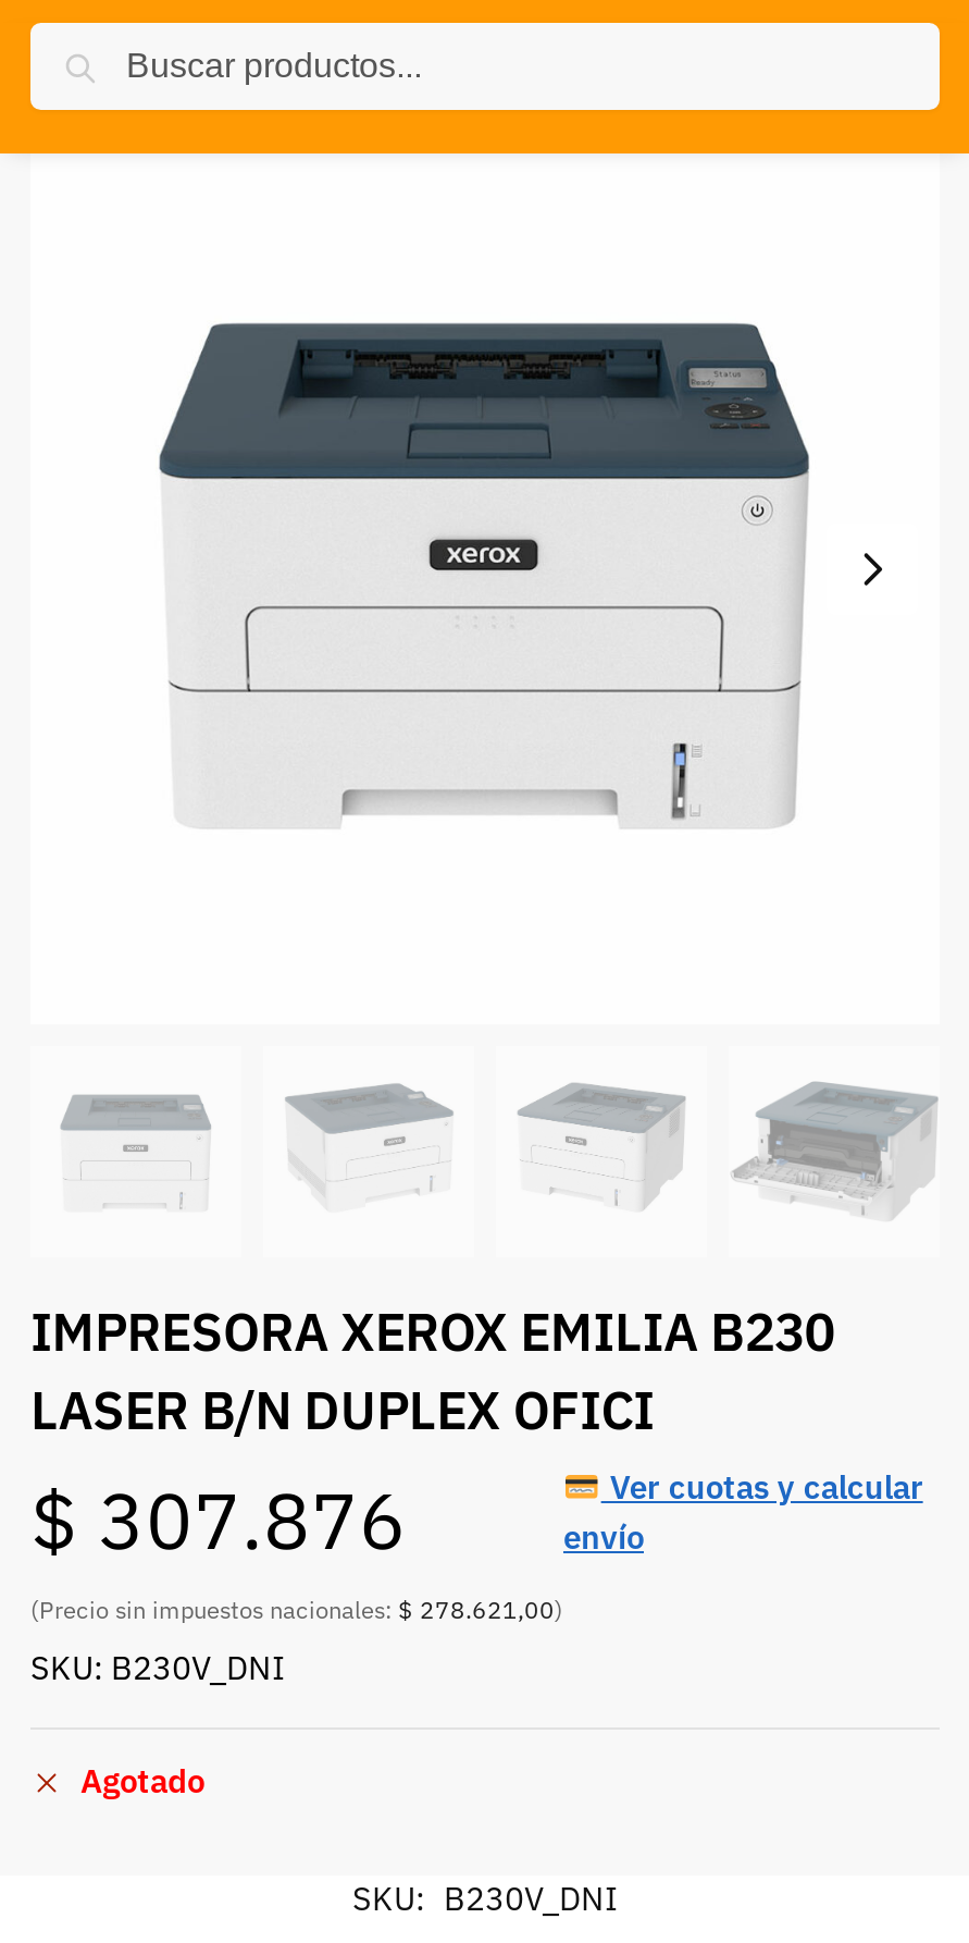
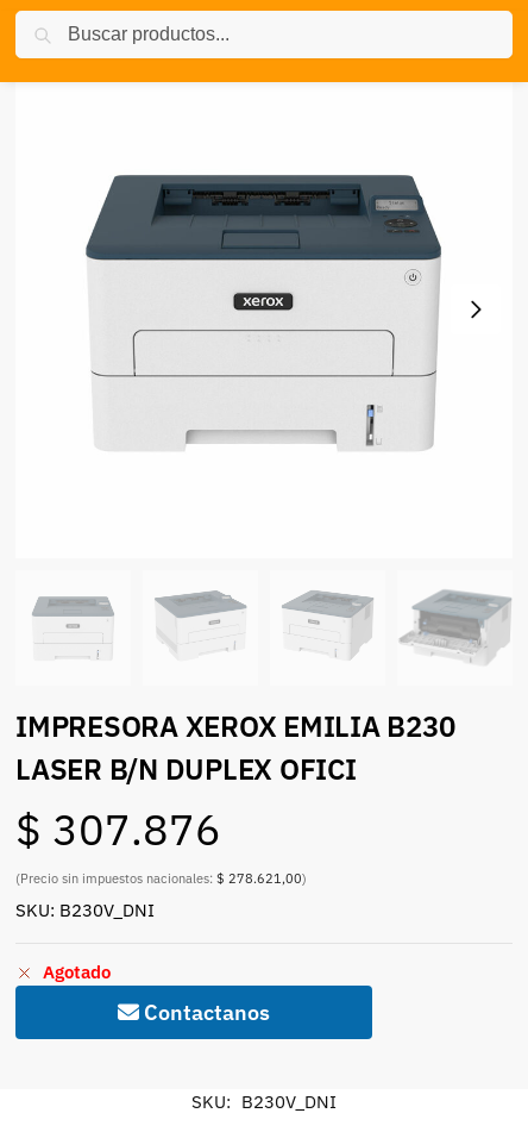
[563,1464,923,1558] Ver cuotas y calcular | envío -> none
none -> [139,999,270,1027] Contactanos

